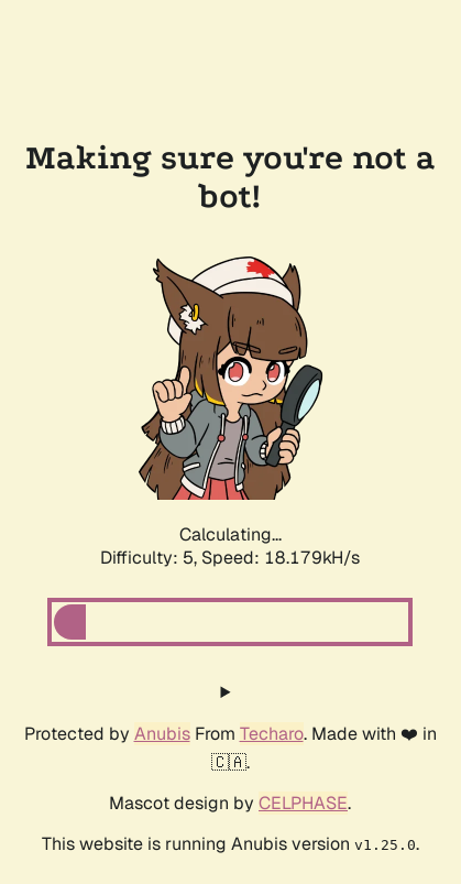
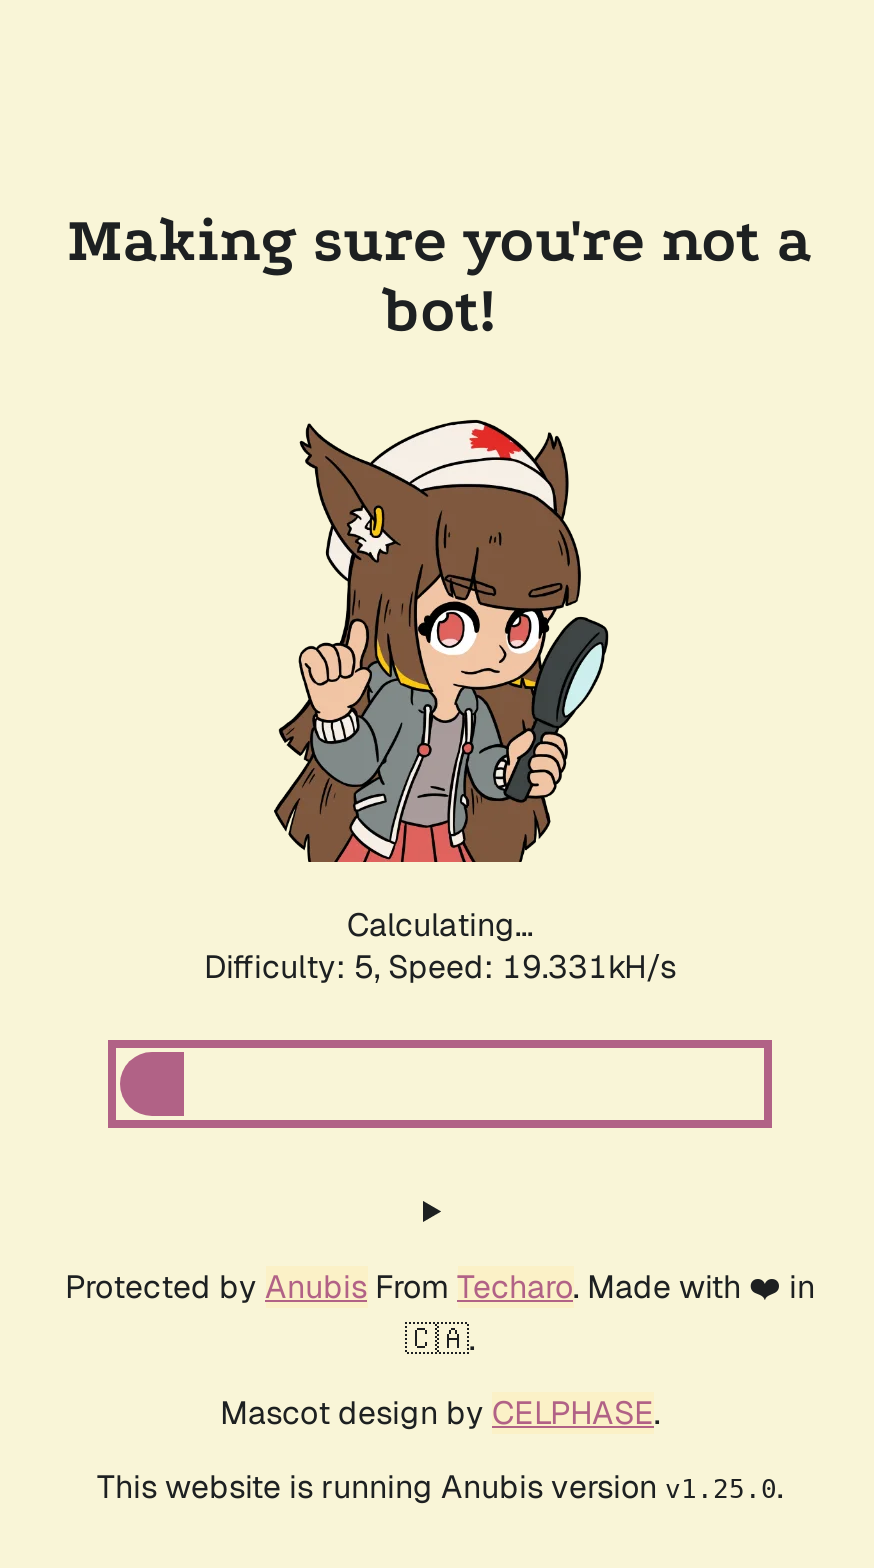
[100,546,360,569] Difficulty: 5, Speed: 18.179kH/s -> [204,946,676,988] Difficulty: 5, Speed: 19.331kH/s

